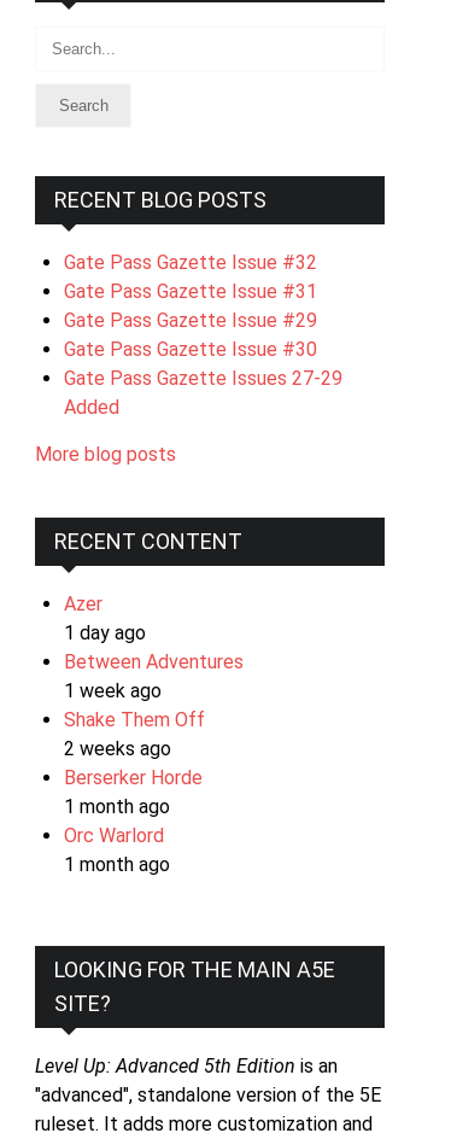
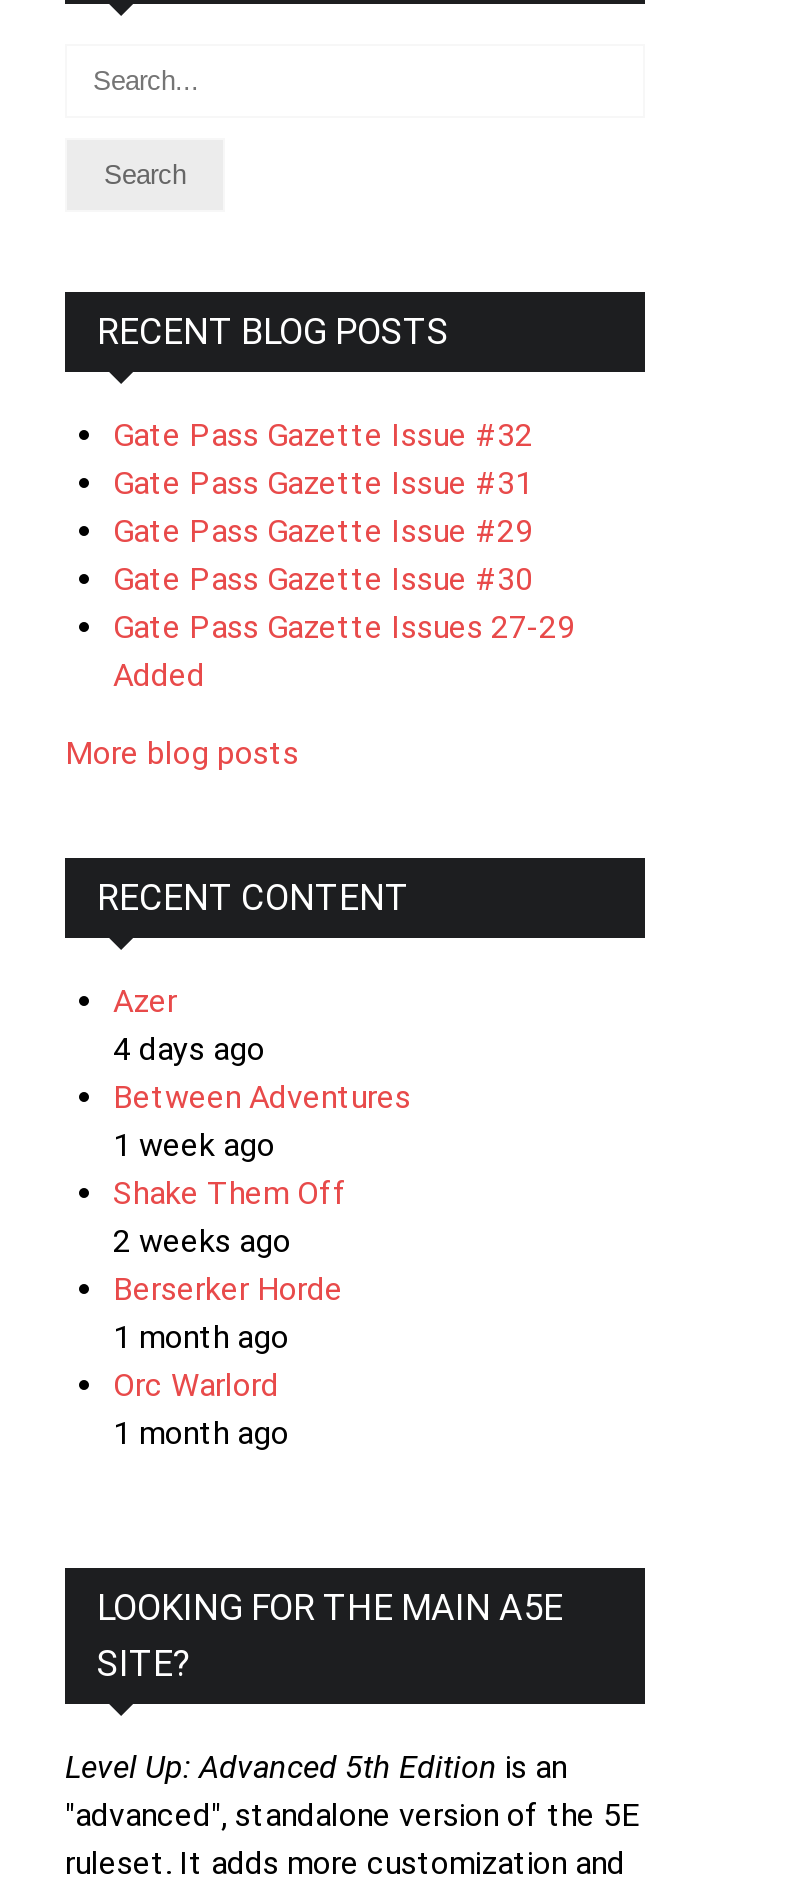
[64,621,146,644] 1 day ago -> [113,1030,265,1068] 4 days ago

